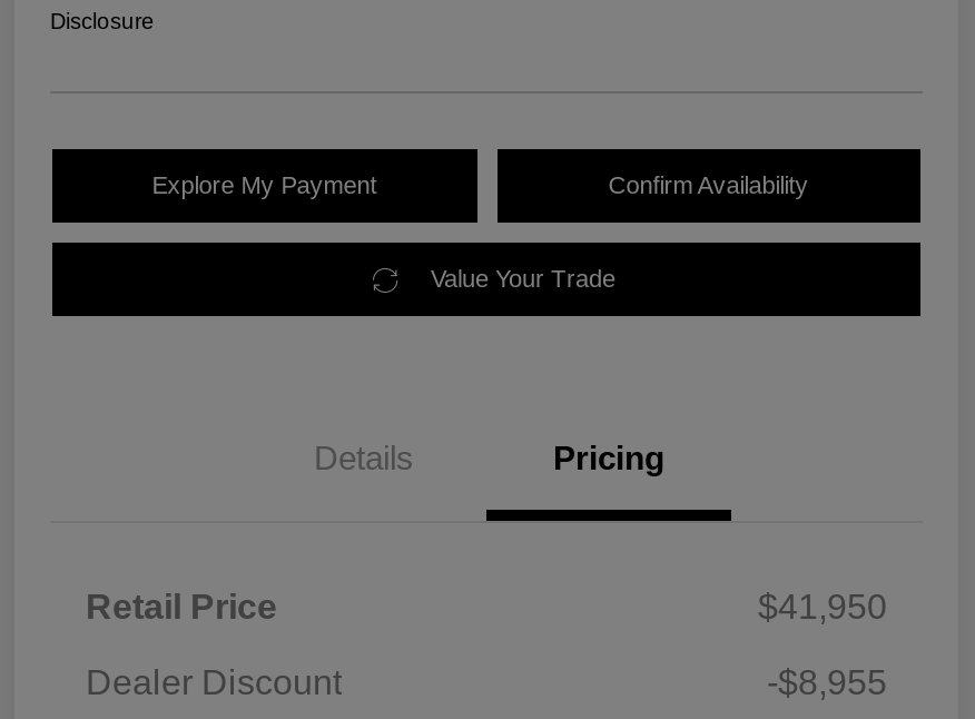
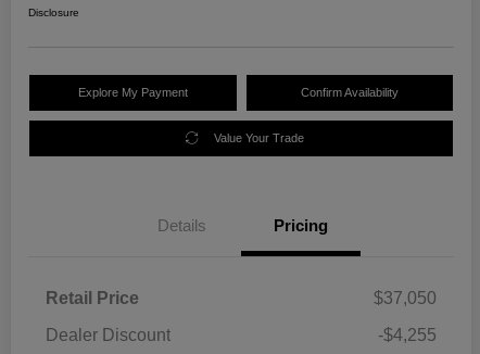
[758,589,887,627] $41,950 -> [374,288,437,307] $37,050
[767,664,887,702] -$8,955 -> [378,325,437,344] -$4,255

